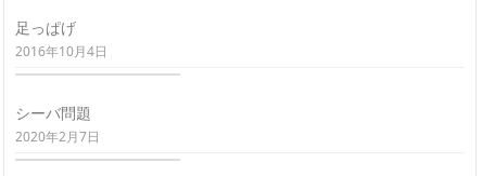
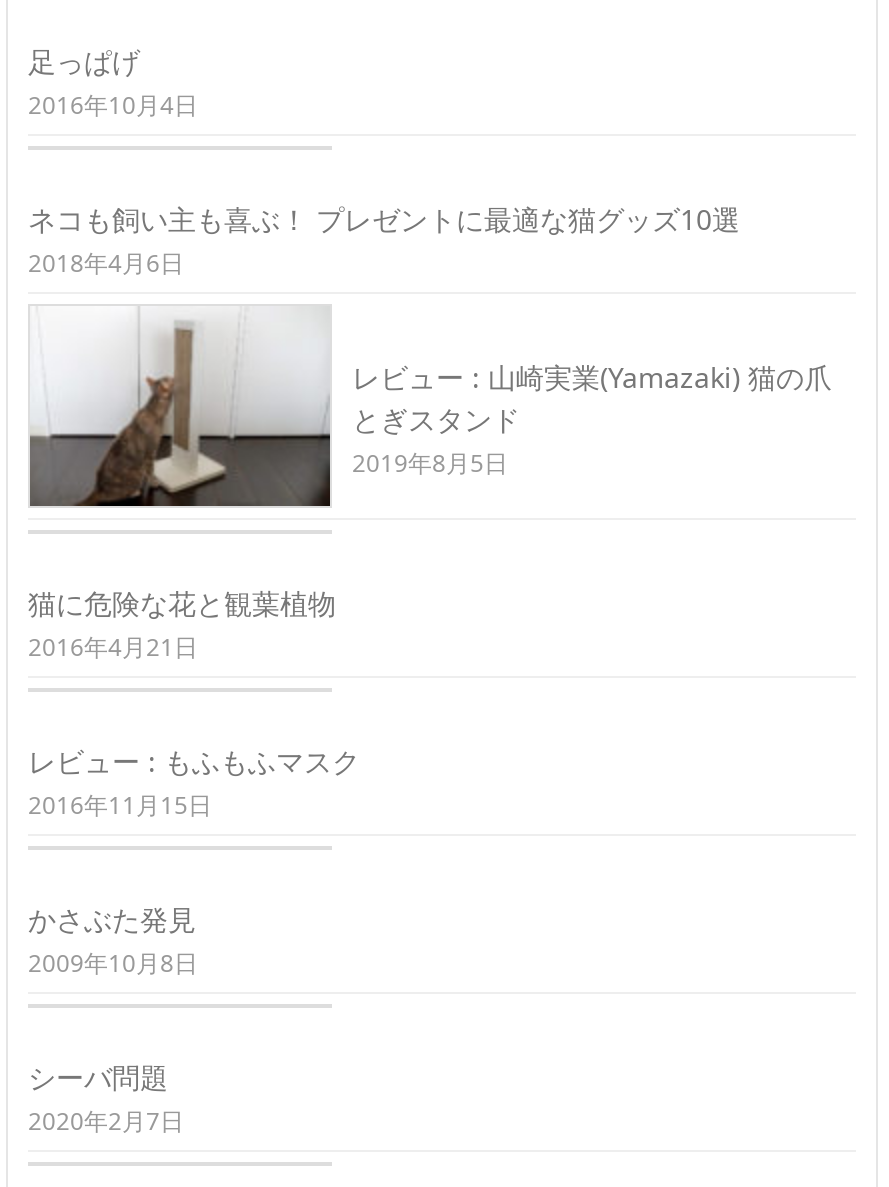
none -> [28,201,832,509] [image] | ネコも飼い主も喜ぶ！ プレゼントに最適な猫グッズ10選 | 2018年4月6日 | レビュー : 山崎実業(Yamazaki) 猫の爪 | とぎスタンド | 2019年8月5日
none -> [28,585,360,981] 猫に危険な花と観葉植物 | 2016年4月21日 | レビュー : もふもふマスク | 2016年11月15日 | かさぶた発見 | 2009年10月8日

